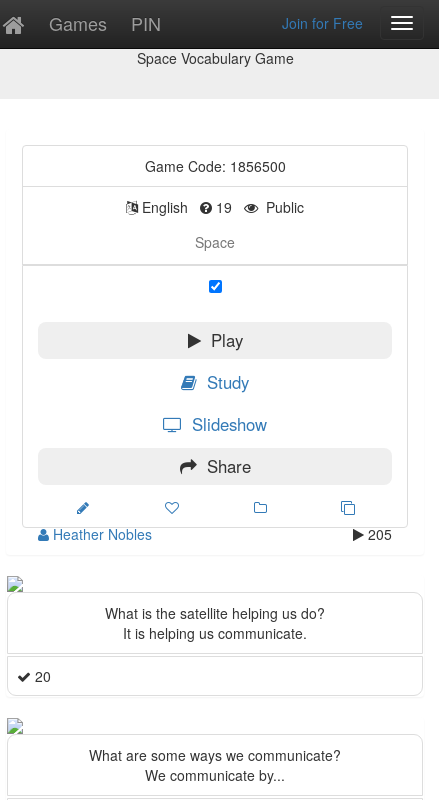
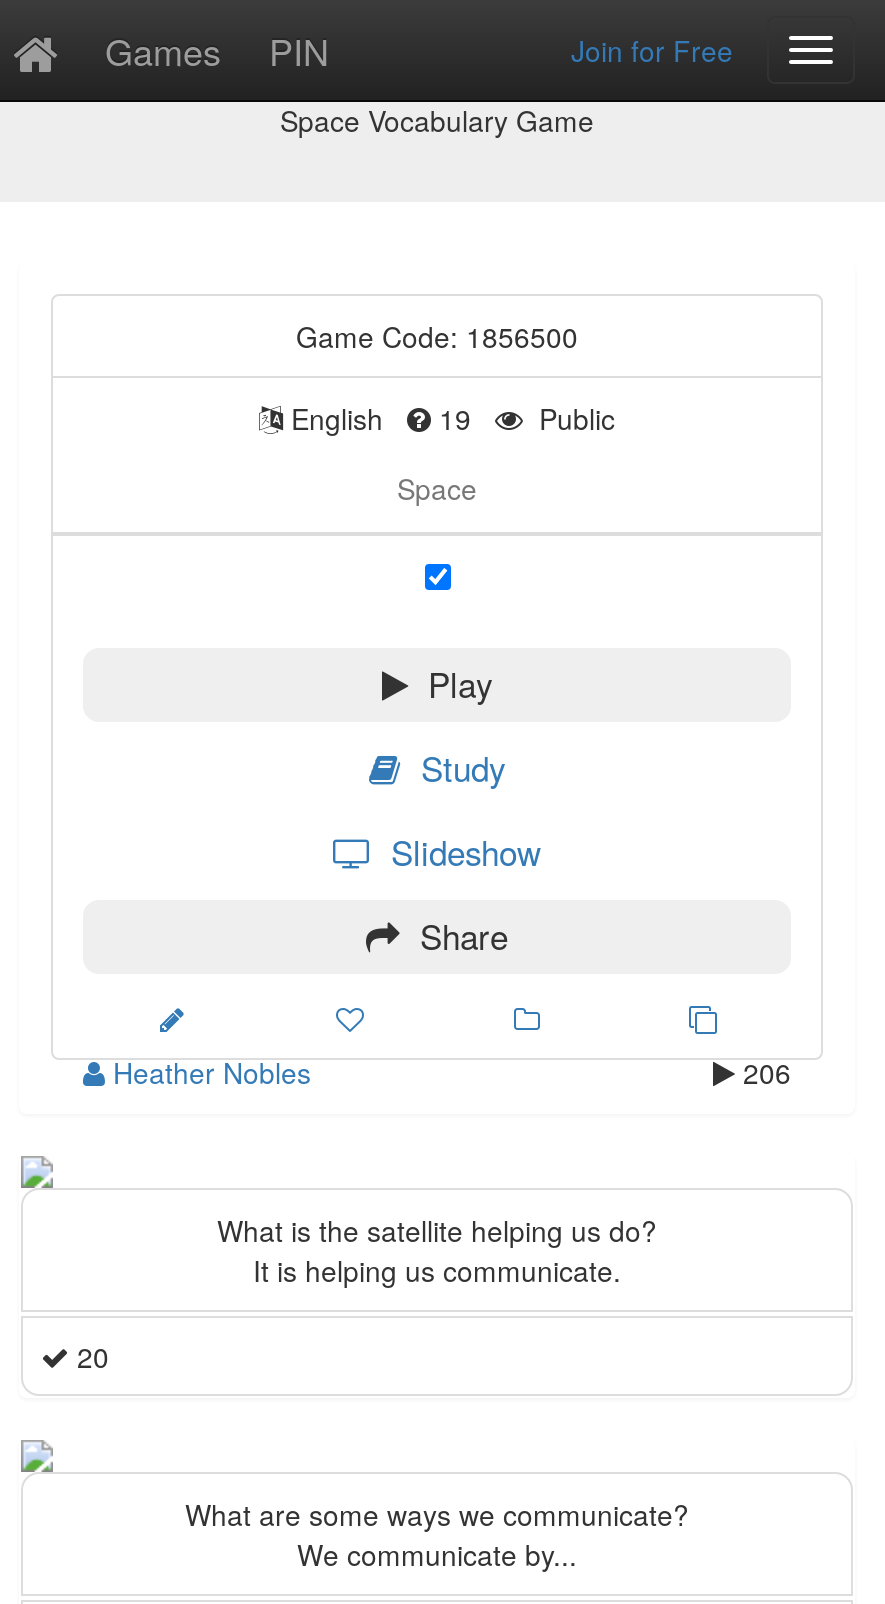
[364,524,392,544] 205 -> [735,1052,791,1092] 206

